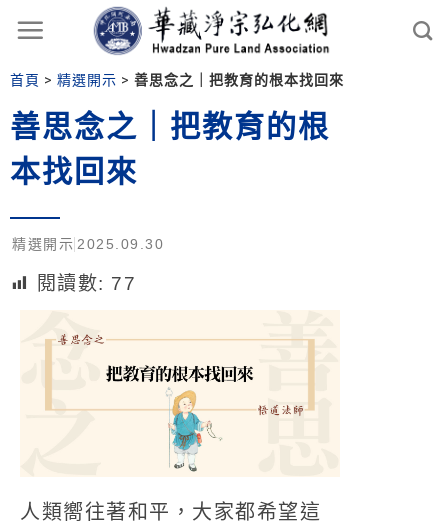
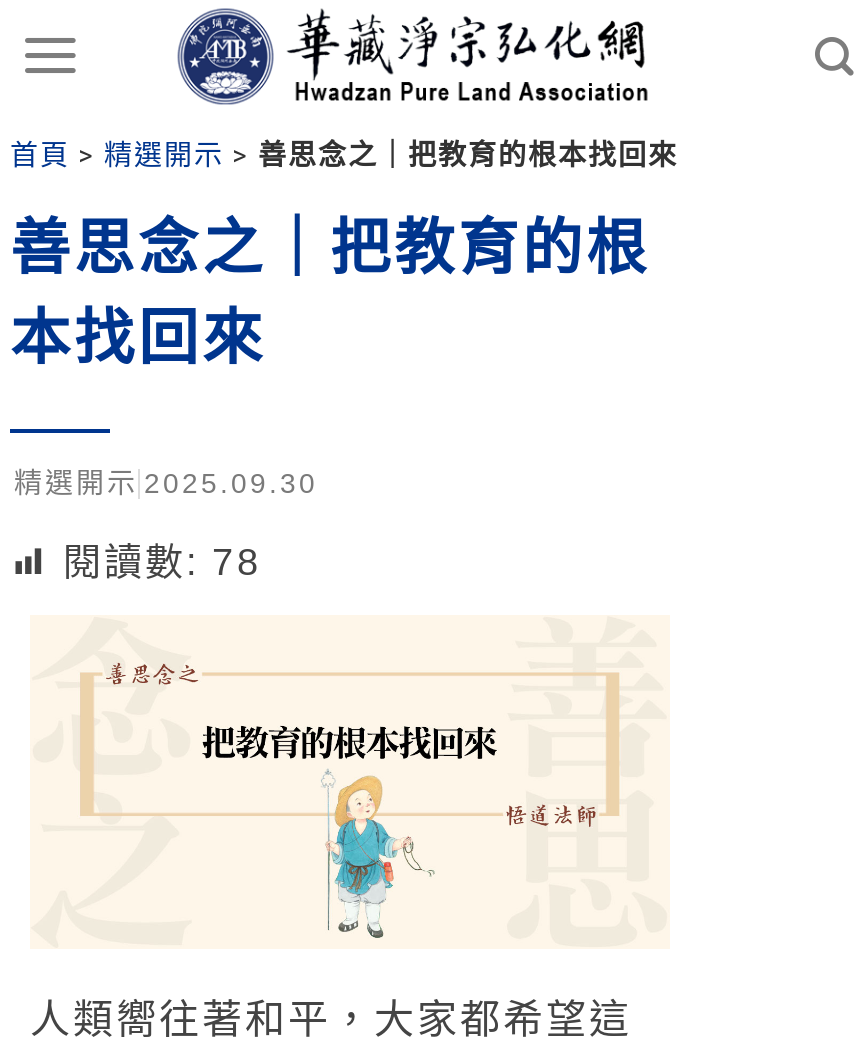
[36,273,136,294] 閱讀數: 77 -> [63,541,262,583] 閱讀數: 78

